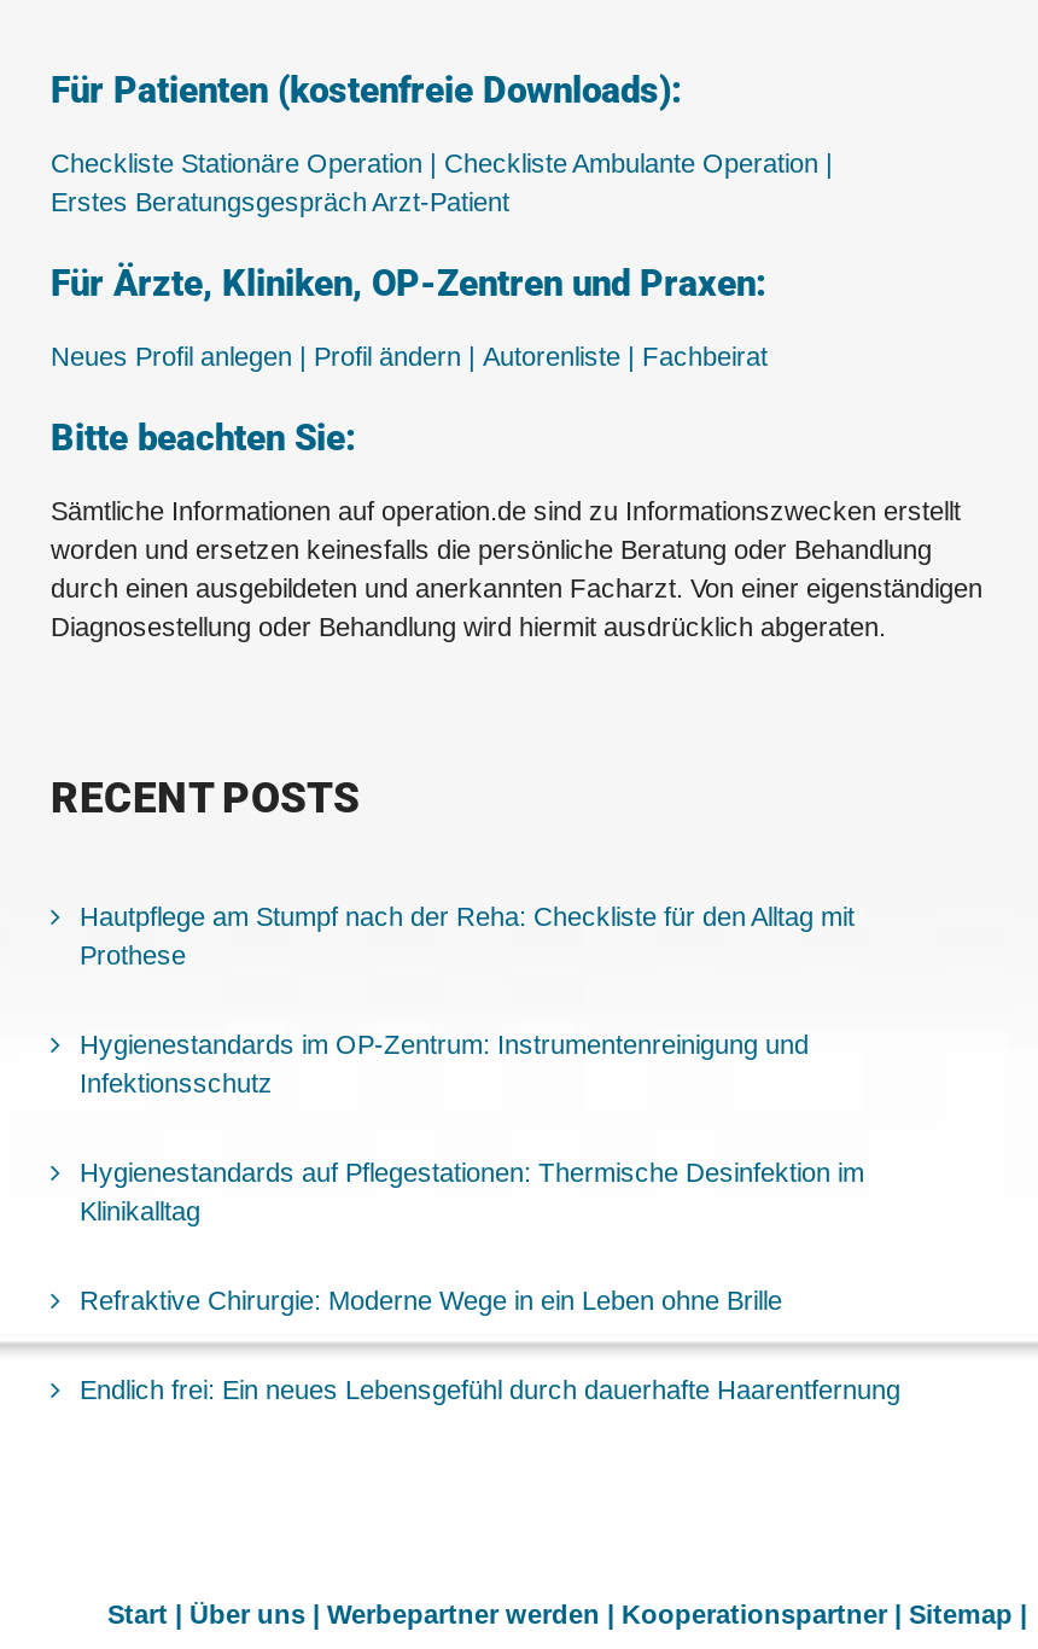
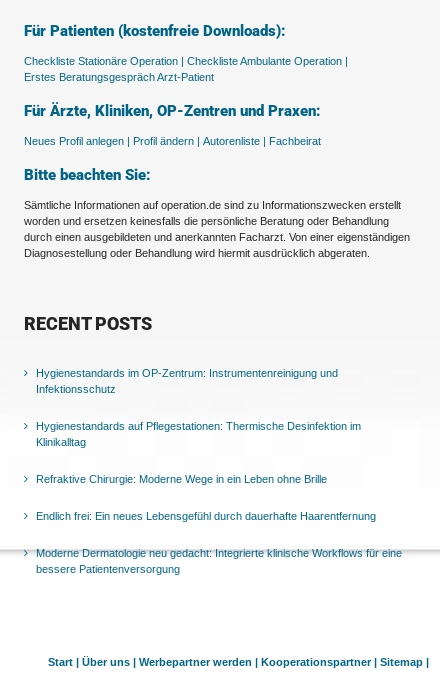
[80,903,855,970] Hautpflege am Stumpf nach der Reha: Checkliste für den Alltag mit | Prothese -> none
moved [80,1031,900,1405] -> [36,367,376,522]: Hygienestandards im OP-Zentrum: Instrumentenreinigung und | Infektionsschutz | Hygienestandards auf Pflegestationen: Thermische Desinfektion im | Klinikalltag | Refraktive Chirurgie: Moderne Wege in ein Leben ohne Brille | Endlich frei: Ein neues Lebensgefühl durch dauerhafte Haarentfernung
none -> [36,547,402,575] Moderne Dermatologie neu gedacht: Integrierte klinische Workflows für eine | bessere Patientenversorgung

